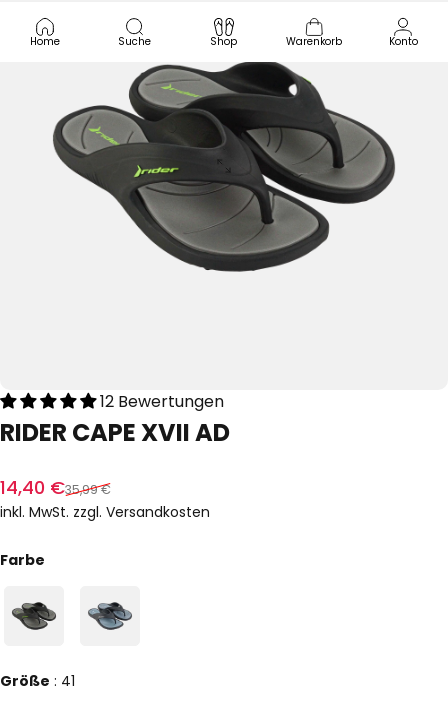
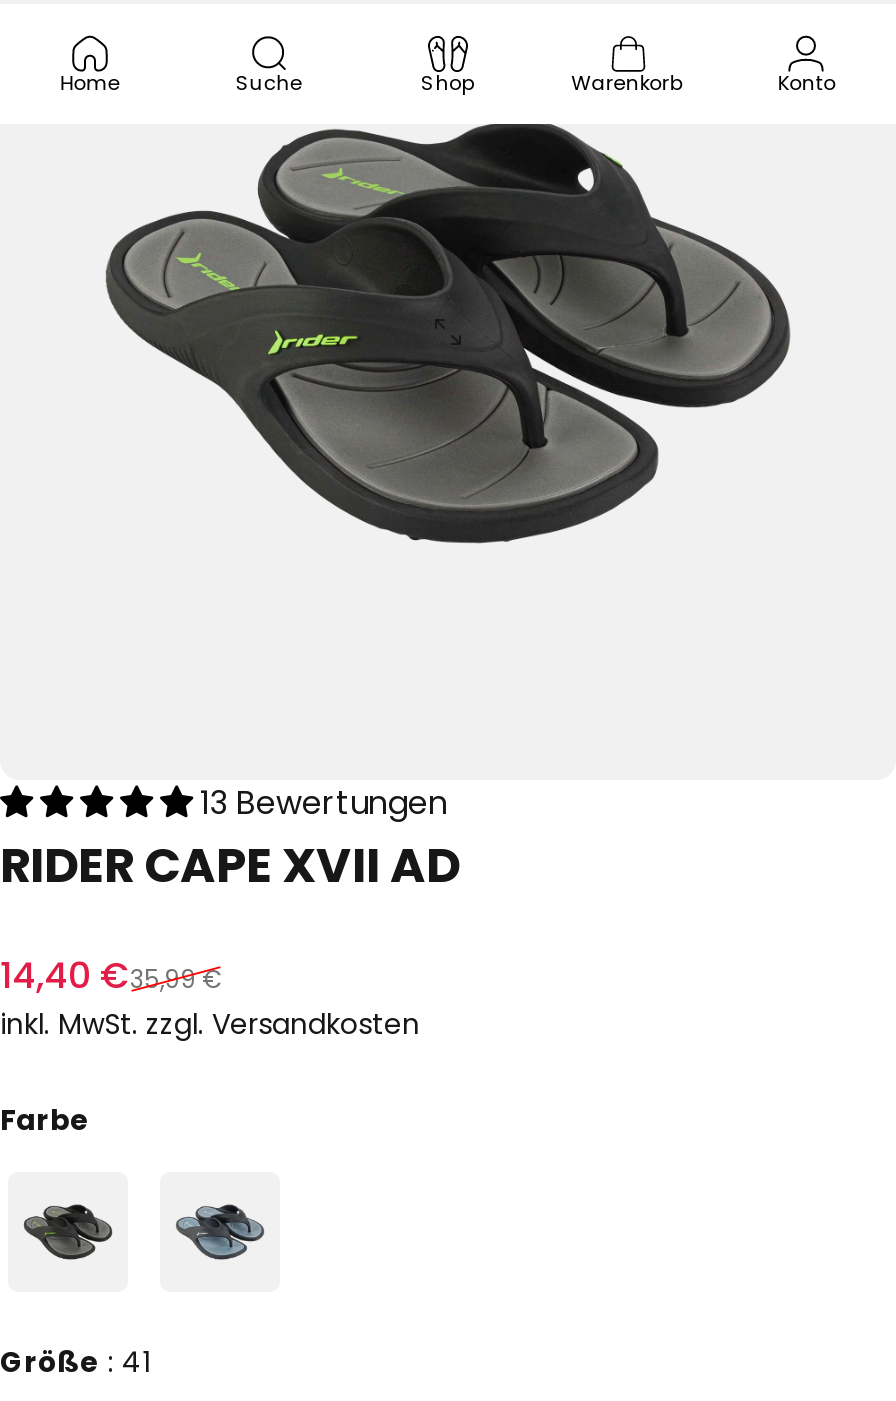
[100,390,224,413] 12 Bewertungen -> [200,780,448,826] 13 Bewertungen

